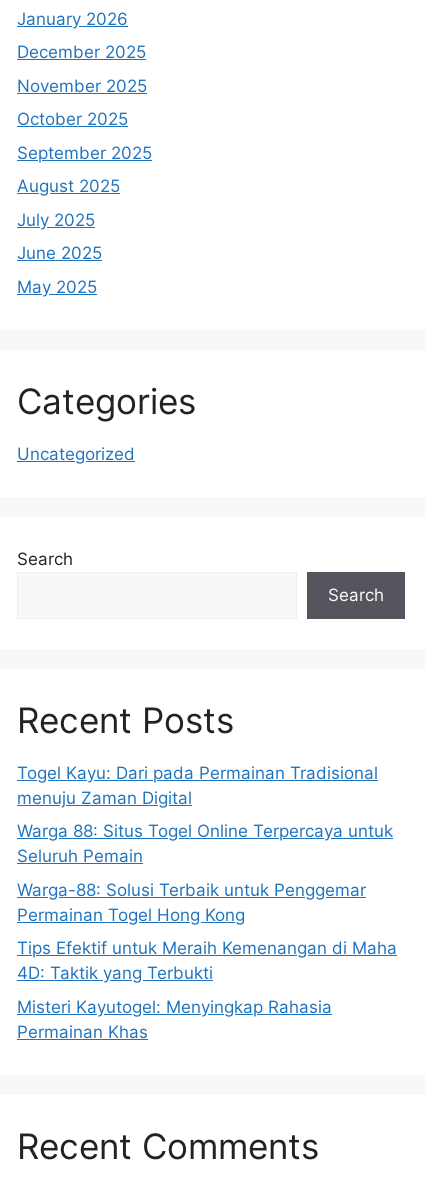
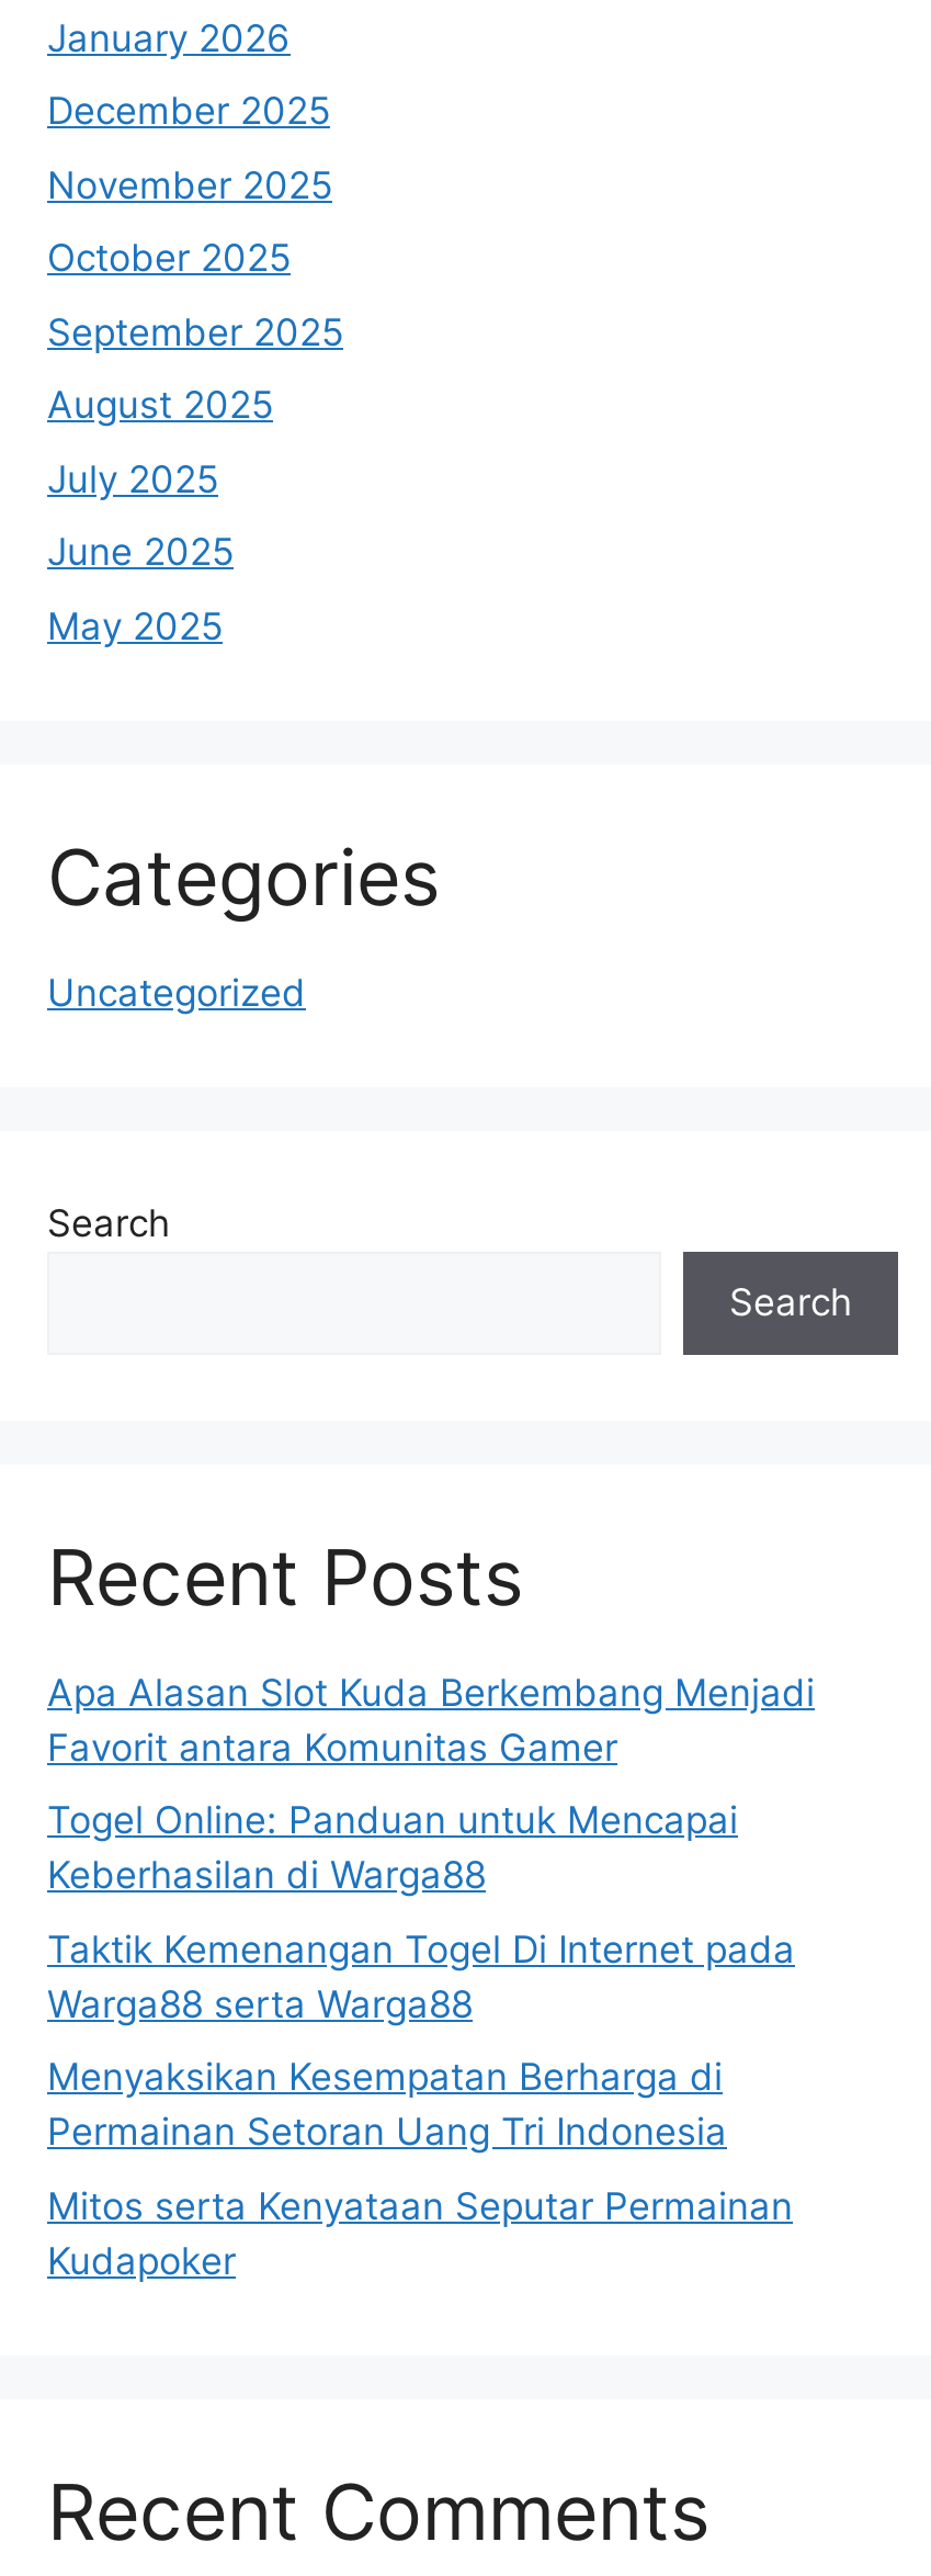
[17,762,378,807] Togel Kayu: Dari pada Permainan Tradisional | menuju Zaman Digital -> [47,1670,815,1769] Apa Alasan Slot Kuda Berkembang Menjadi | Favorit antara Komunitas Gamer
[17,821,393,866] Warga 88: Situs Togel Online Terpercaya untuk | Seluruh Pemain -> [47,1798,738,1897] Togel Online: Panduan untuk Mencapai | Keberhasilan di Warga88
[17,879,366,924] Warga-88: Solusi Terbaik untuk Penggemar | Permainan Togel Hong Kong -> [47,1927,795,2025] Taktik Kemenangan Togel Di Internet pada | Warga88 serta Warga88
[17,938,397,983] Tips Efektif untuk Meraih Kemenangan di Maha | 4D: Taktik yang Terbukti -> [47,2055,727,2154] Menyaksikan Kesempatan Berharga di | Permainan Setoran Uang Tri Indonesia
[17,996,332,1041] Misteri Kayutogel: Menyingkap Rahasia | Permainan Khas -> [47,2183,793,2282] Mitos serta Kenyataan Seputar Permainan | Kudapoker

